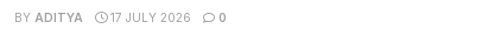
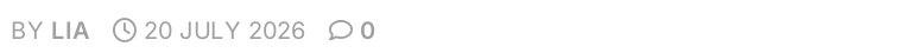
[14,10,191,24] BY ADITYA | 17 JULY 2026 -> [11,15,305,44] BY LIA | 20 JULY 2026

